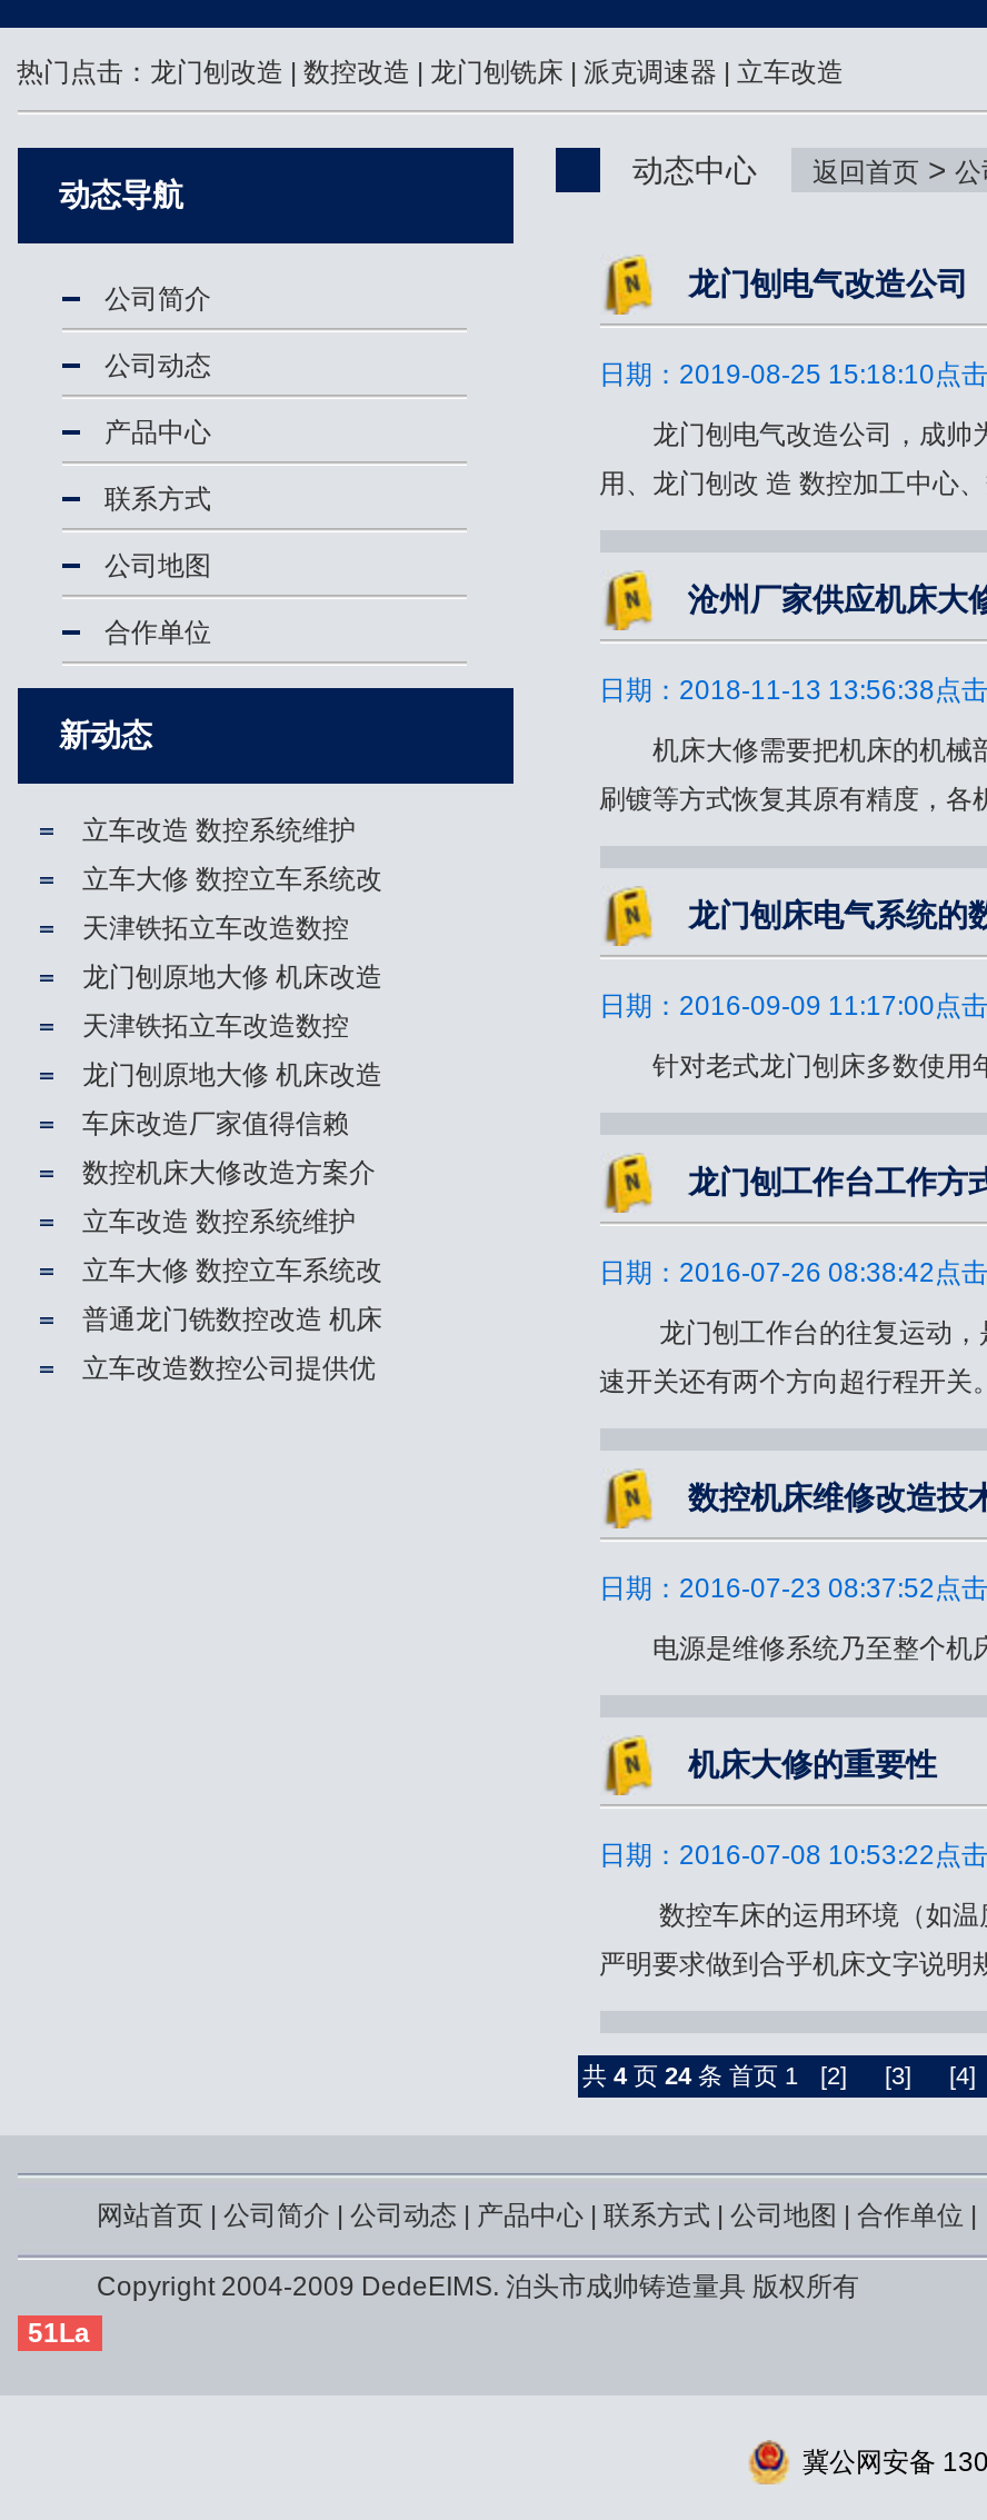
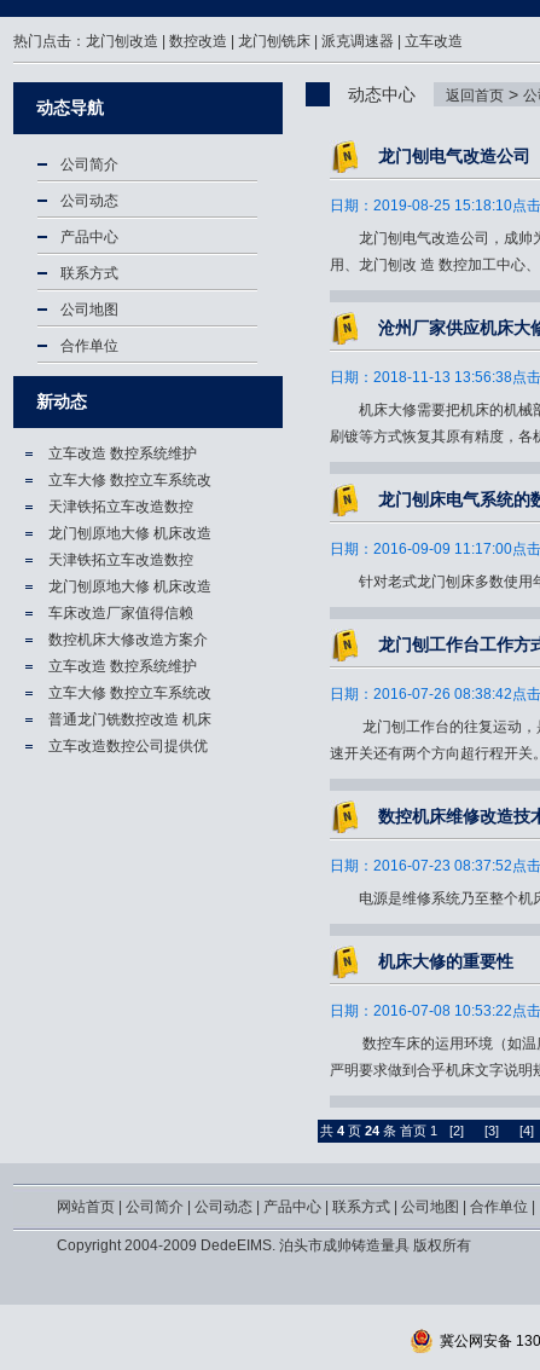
[28,2318,90,2349] 51La -> none

